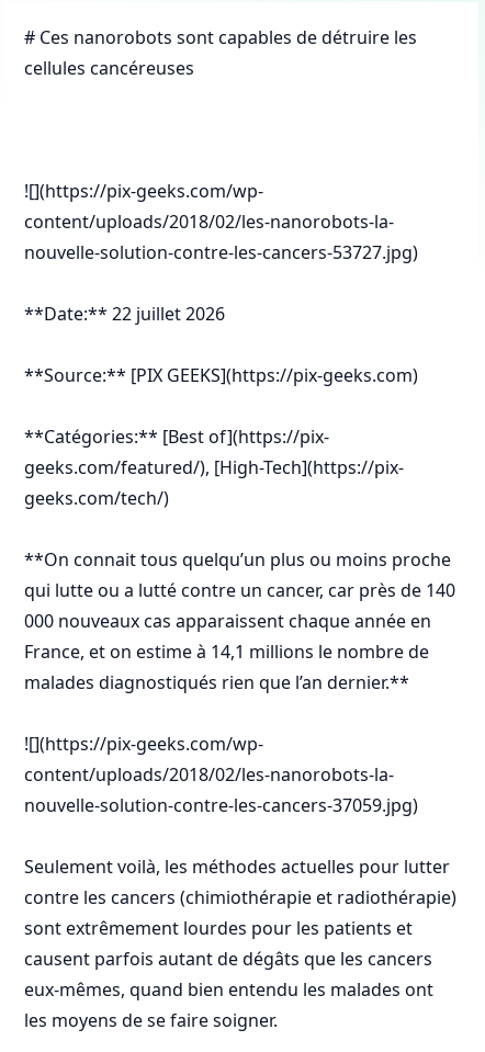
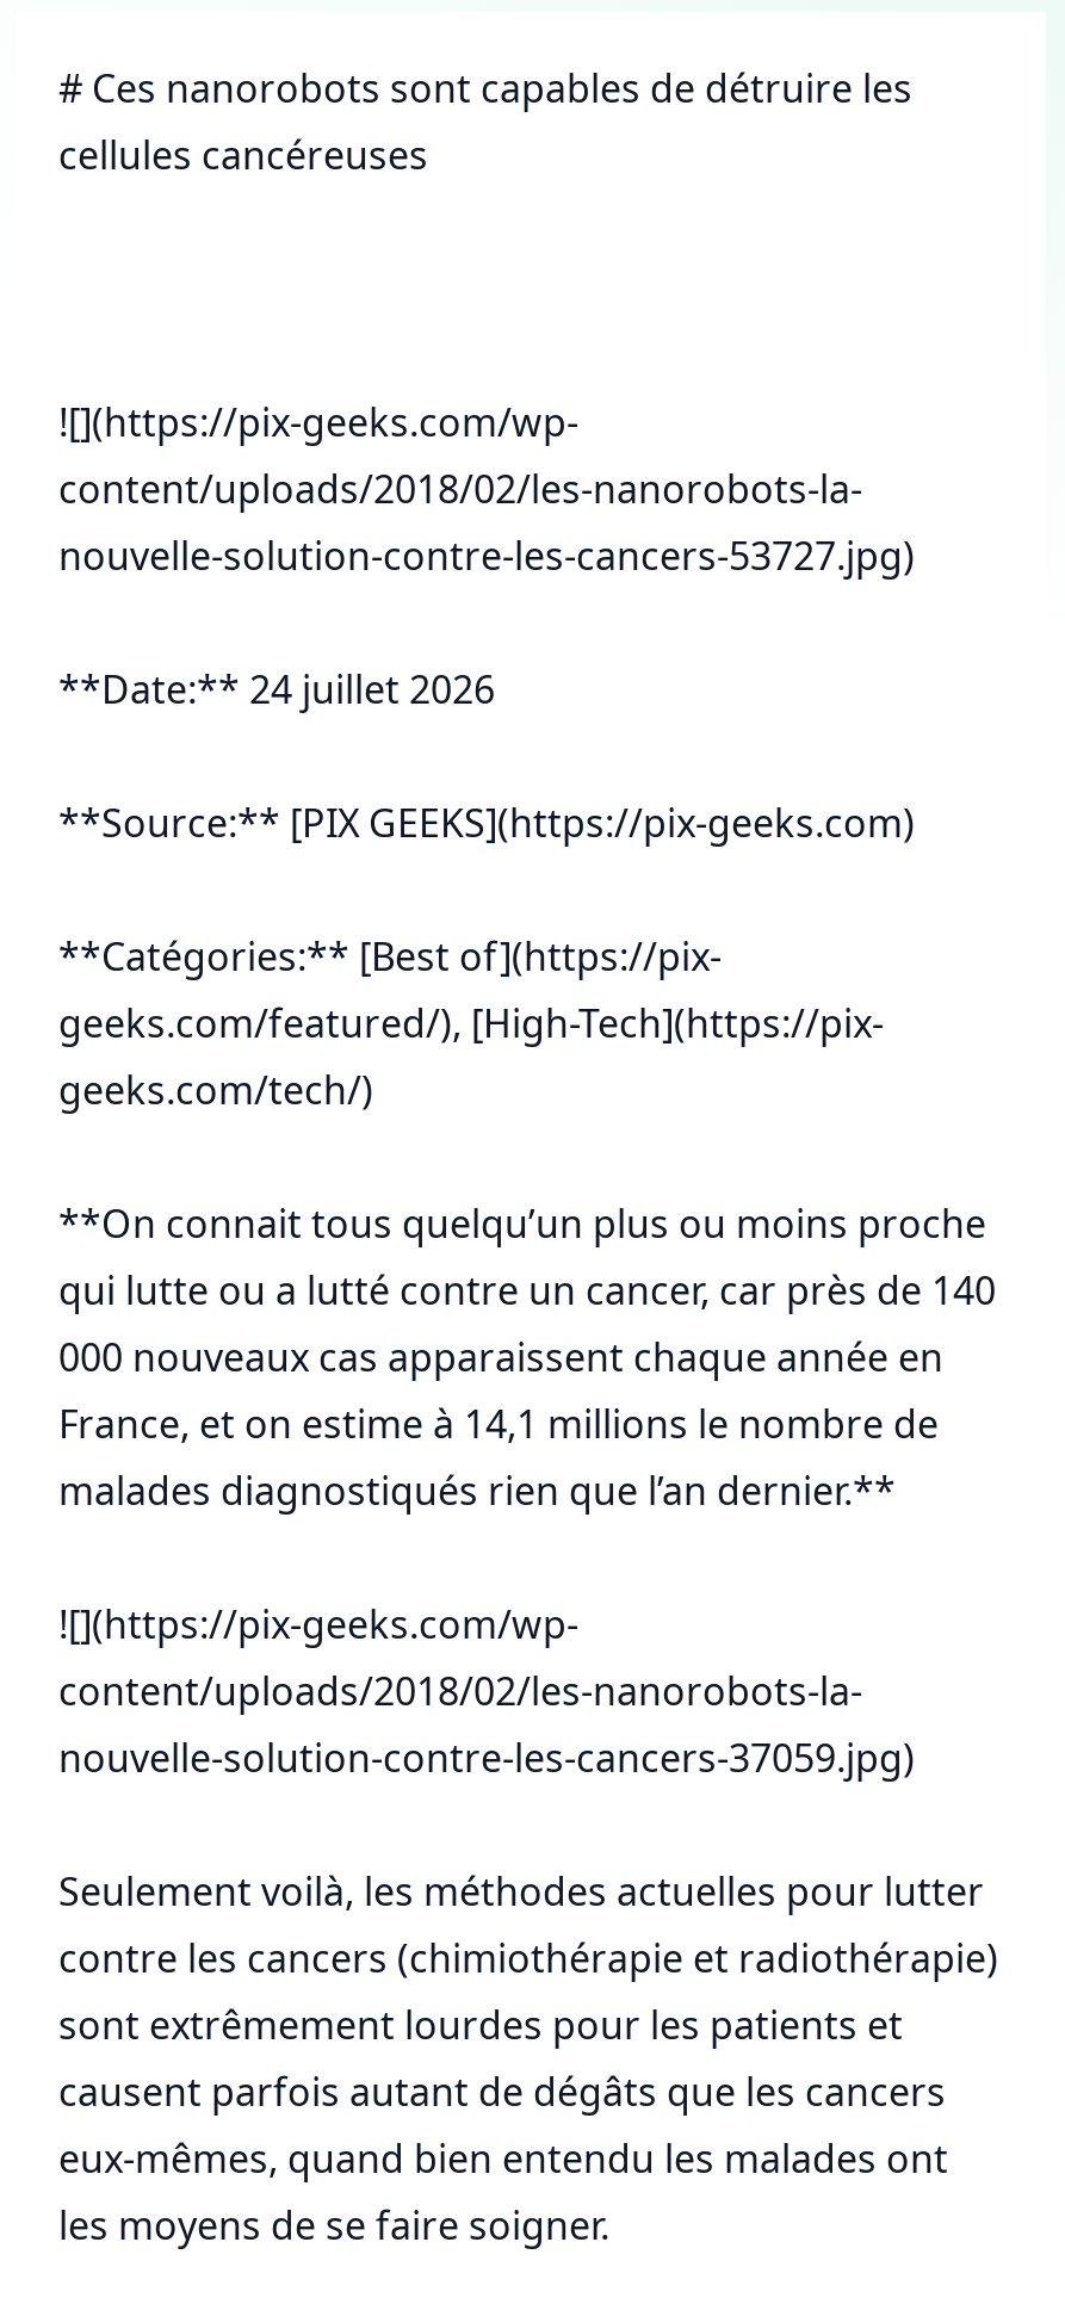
[24,302,225,326] **Date:** 22 juillet 2026 -> [58,663,495,716] **Date:** 24 juillet 2026

